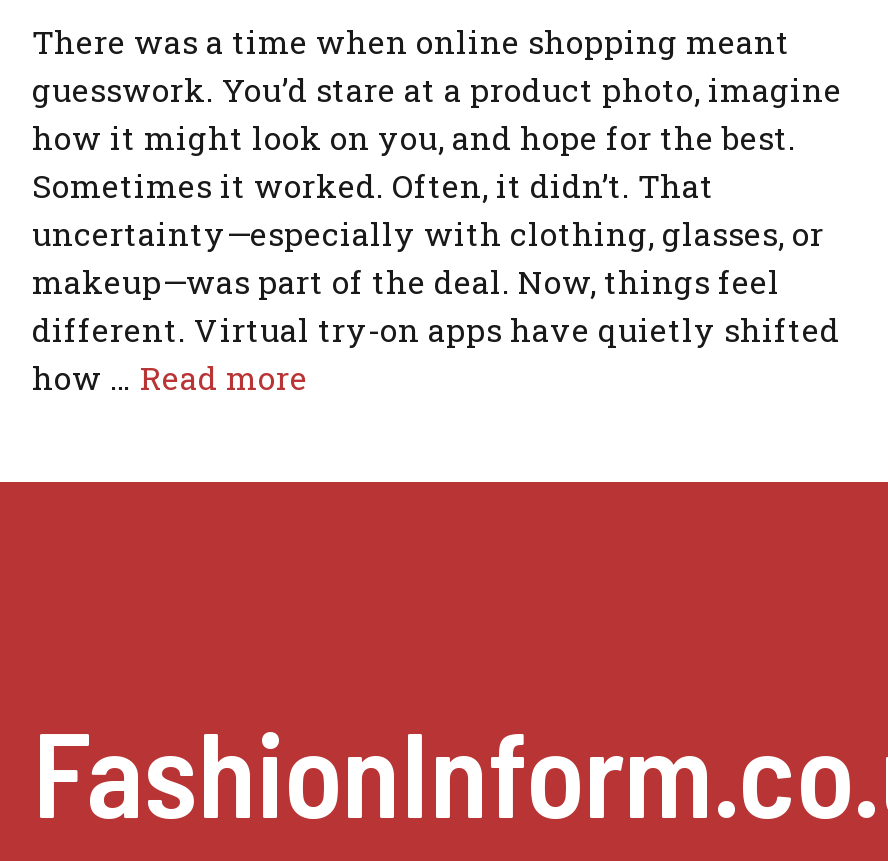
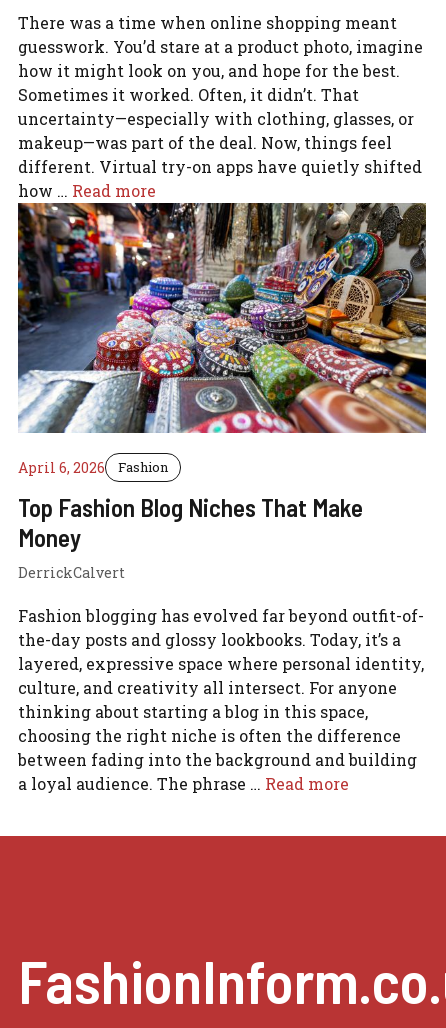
none -> [17,202,427,794] [image] | April 6, 2026 | Fashion | Top Fashion Blog Niches That Make | Money | DerrickCalvert | Fashion blogging has evolved far beyond outfit-of- | the-day posts and glossy lookbooks. Today, it’s a | layered, expressive space where personal identity, | culture, and creativity all intersect. For anyone | thinking about starting a blog in this space, | choosing the right niche is often the difference | between fading into the background and building | a loyal audience. The phrase … Read more

